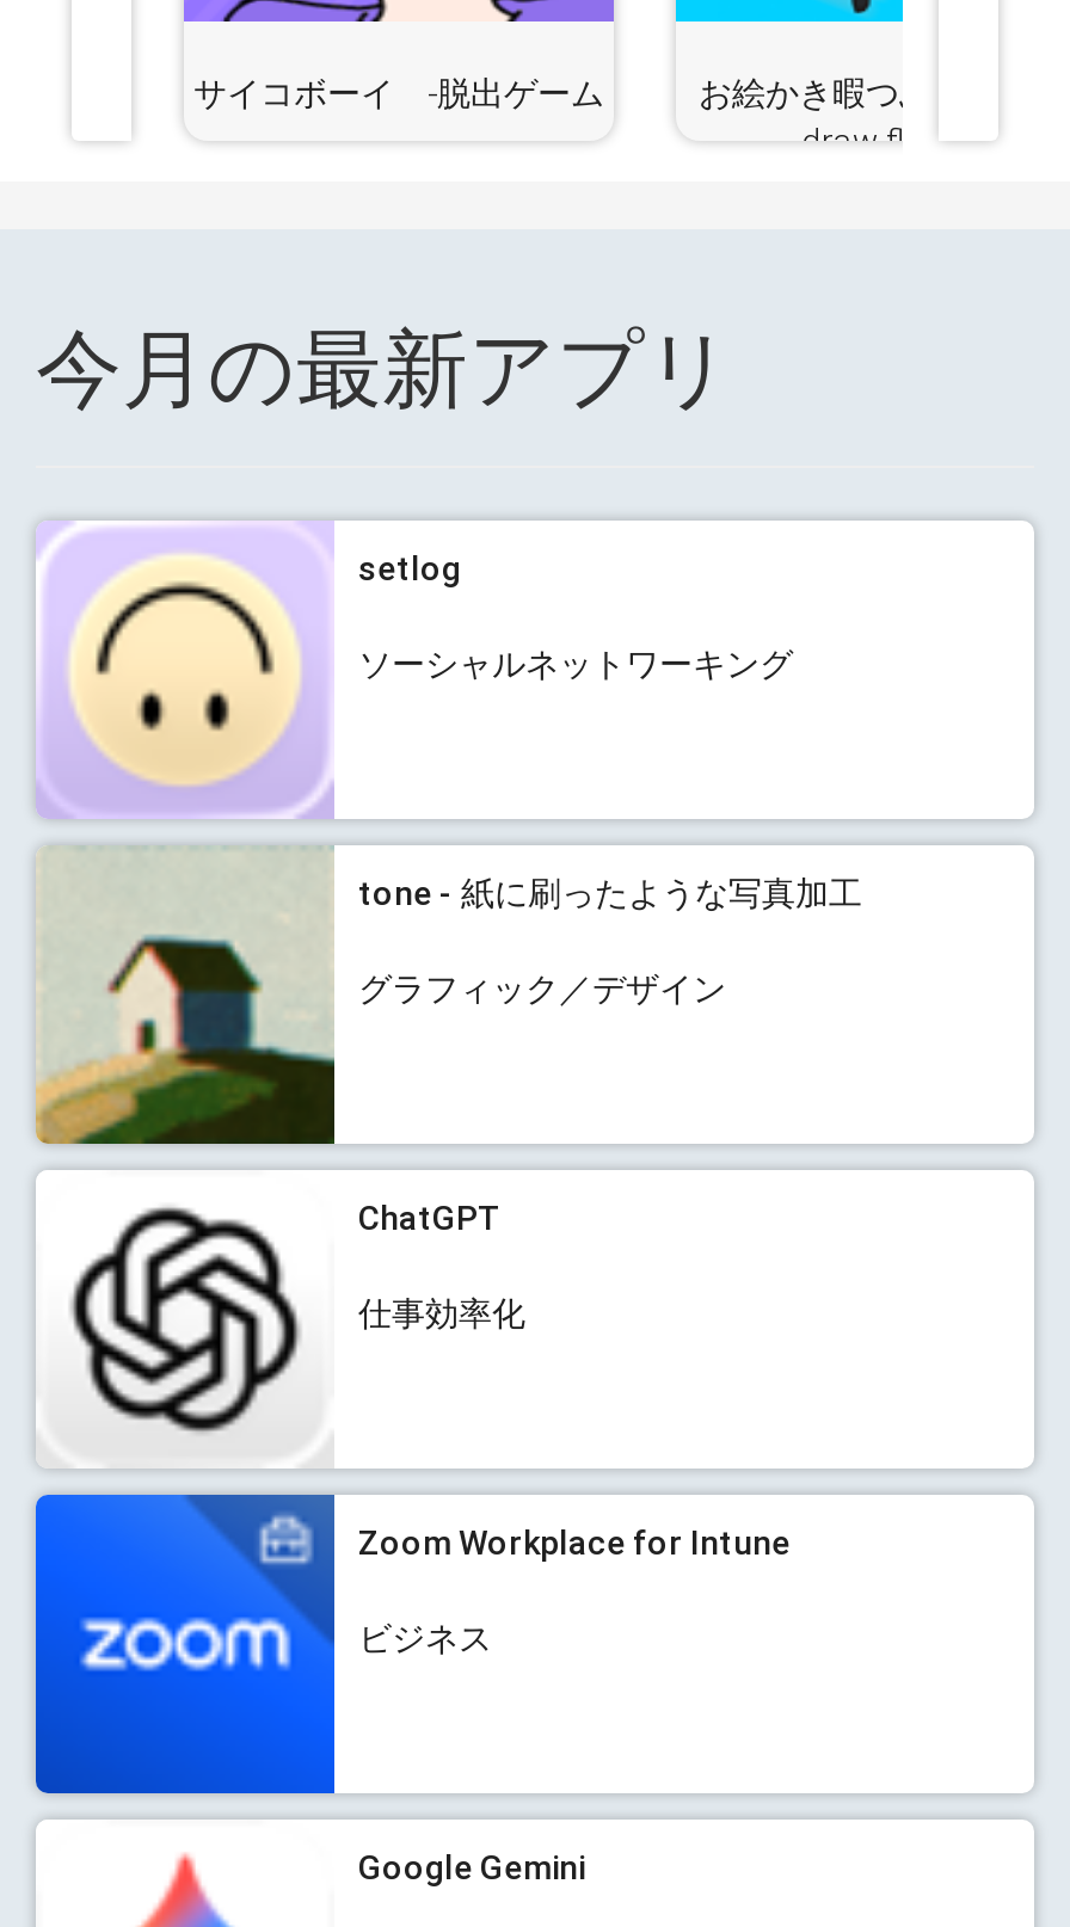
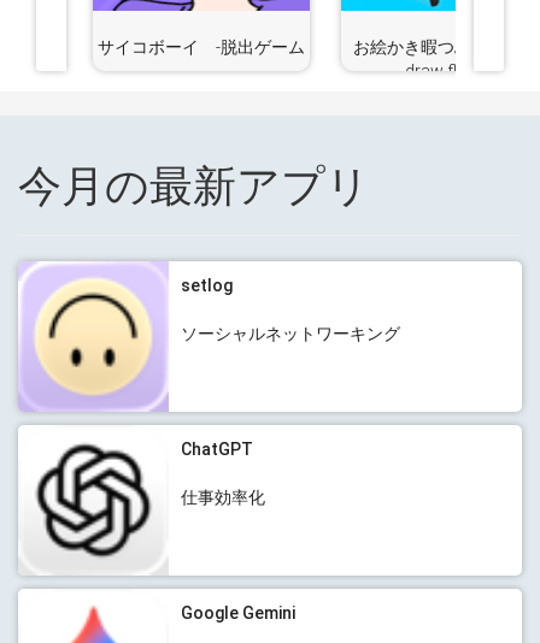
[33,845,862,1146] [image] | tone - 紙に刷ったような写真加工 | グラフィック／デザイン -> none
[33,1492,791,1796] [image] | Zoom Workplace for Intune | ビジネス -> none

